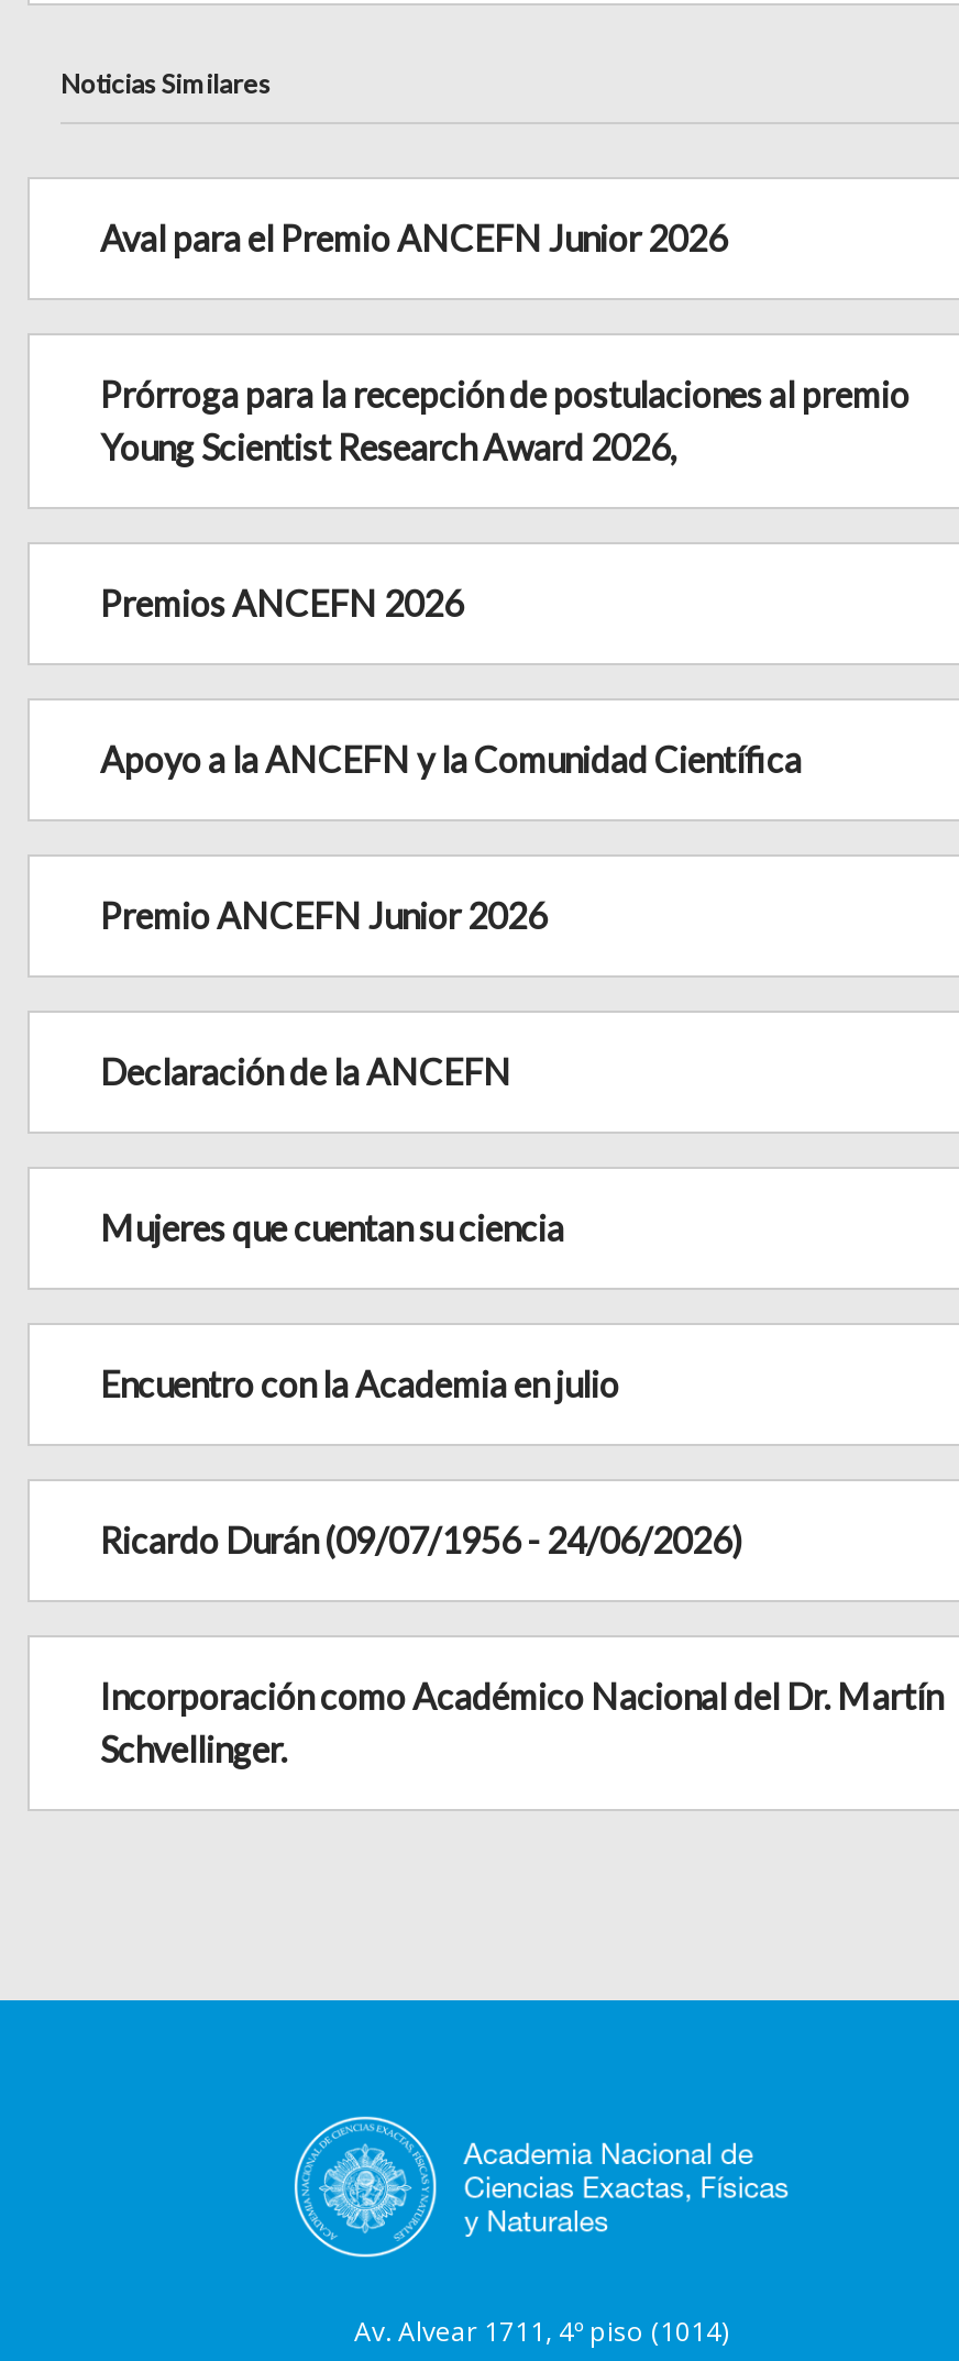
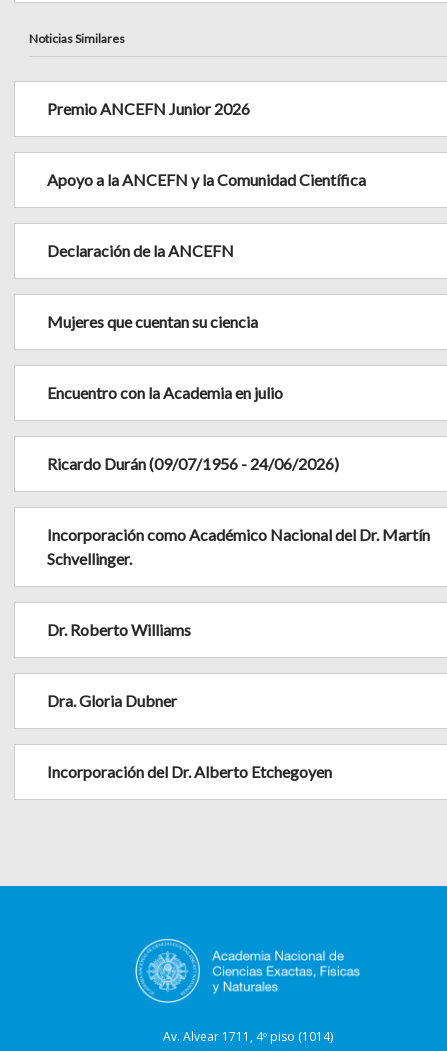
[100,216,727,258] Aval para el Premio ANCEFN Junior 2026 -> none
[100,373,910,467] Prórroga para la recepción de postulaciones al premio | Young Scientist Research Award 2026, -> none
[100,582,463,623] Premios ANCEFN 2026 -> none
moved [100,738,802,779] -> [47,170,366,189]: Apoyo a la ANCEFN y la Comunidad Científica
moved [100,894,547,936] -> [47,99,250,118]: Premio ANCEFN Junior 2026
moved [100,1050,943,1769] -> [47,241,430,568]: Declaración de la ANCEFN | Mujeres que cuentan su ciencia | Encuentro con la Academia en julio | Ricardo Durán (09/07/1956 - 24/06/2026) | Incorporación como Académico Nacional del Dr. Martín | Schvellinger.
none -> [47,620,191,639] Dr. Roberto Williams
none -> [47,691,177,710] Dra. Gloria Dubner
none -> [47,762,332,781] Incorporación del Dr. Alberto Etchegoyen

